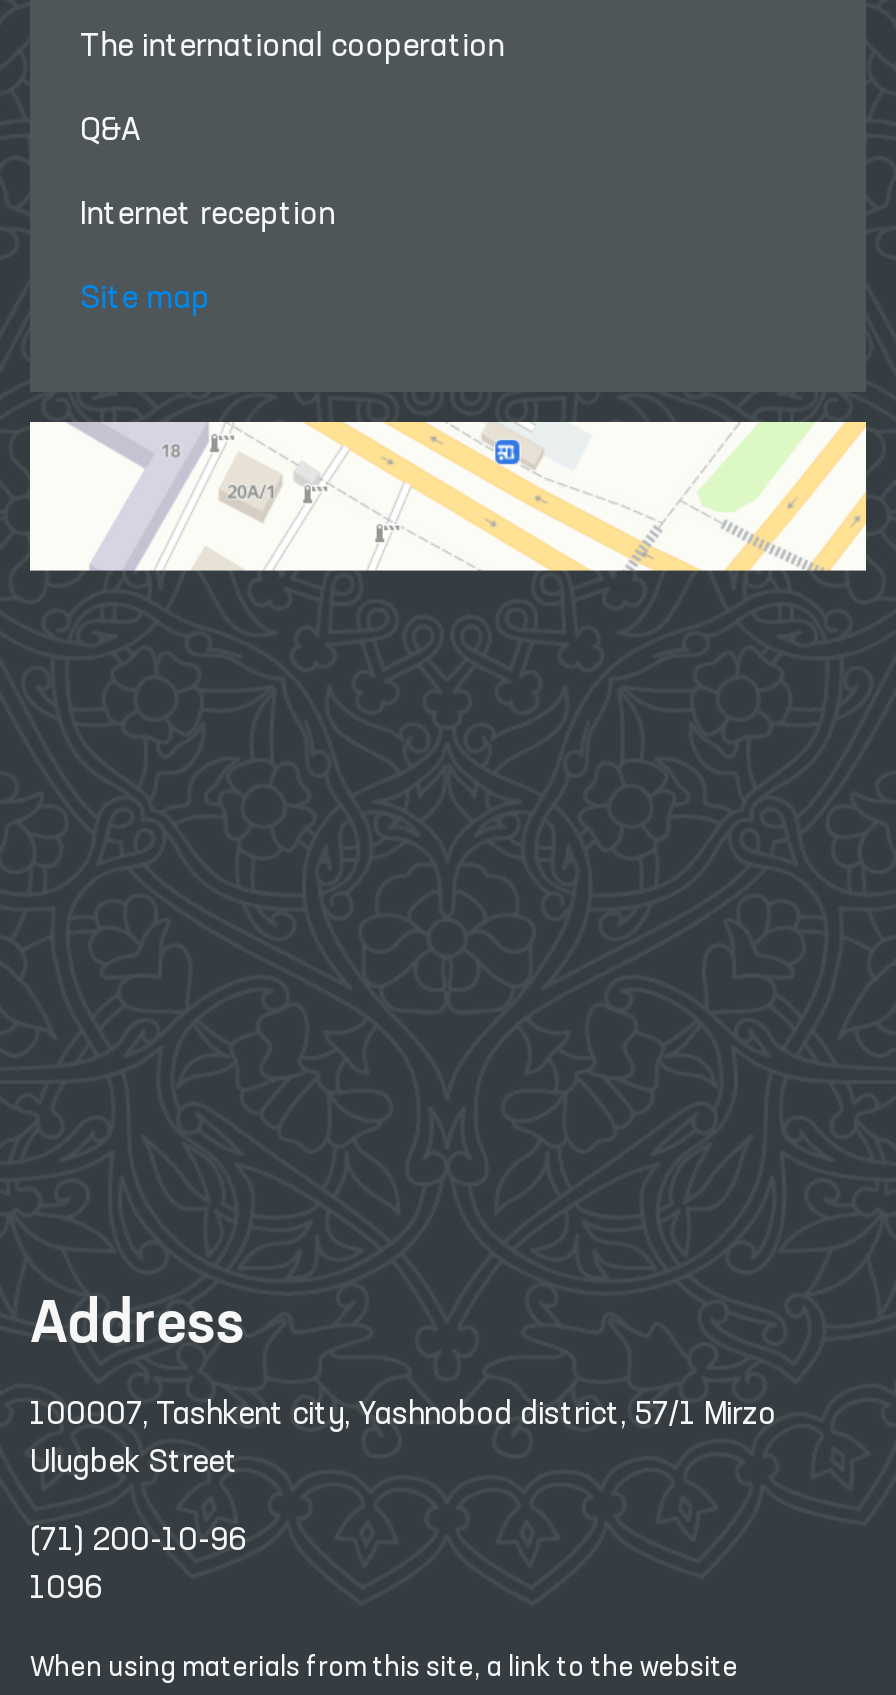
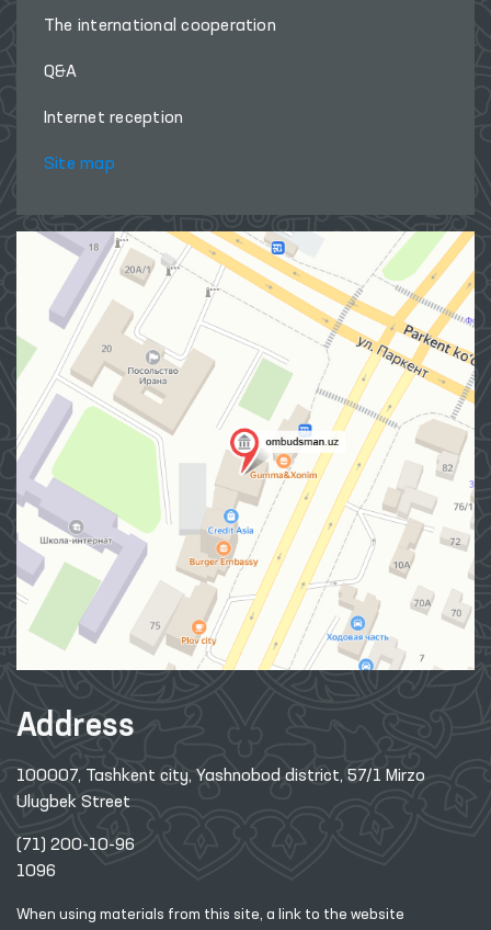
none -> [15,311,476,671] [image]

